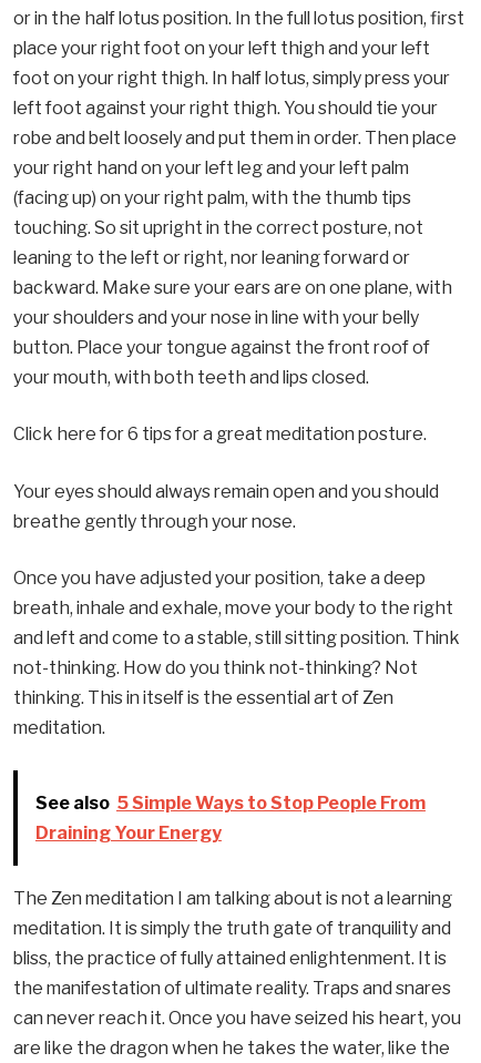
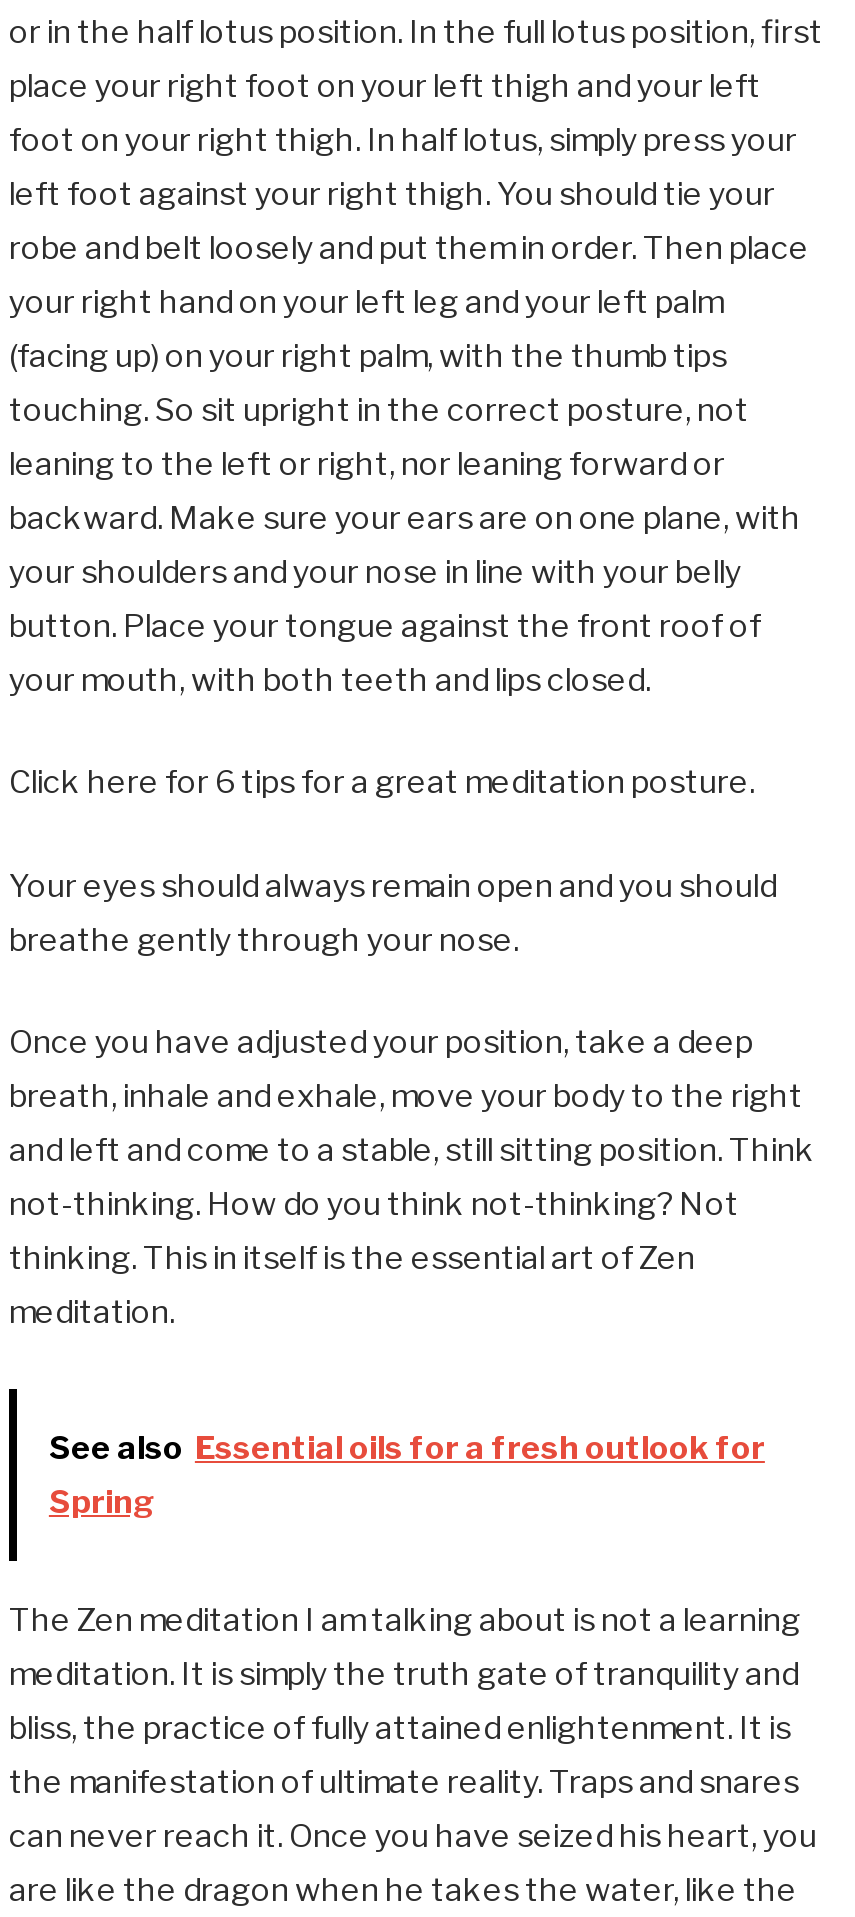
[35,792,425,843] See also 5 Simple Ways to Stop People From | Draining Your Energy -> [49,1429,765,1521] See also Essential oils for a fresh outlook for | Spring

